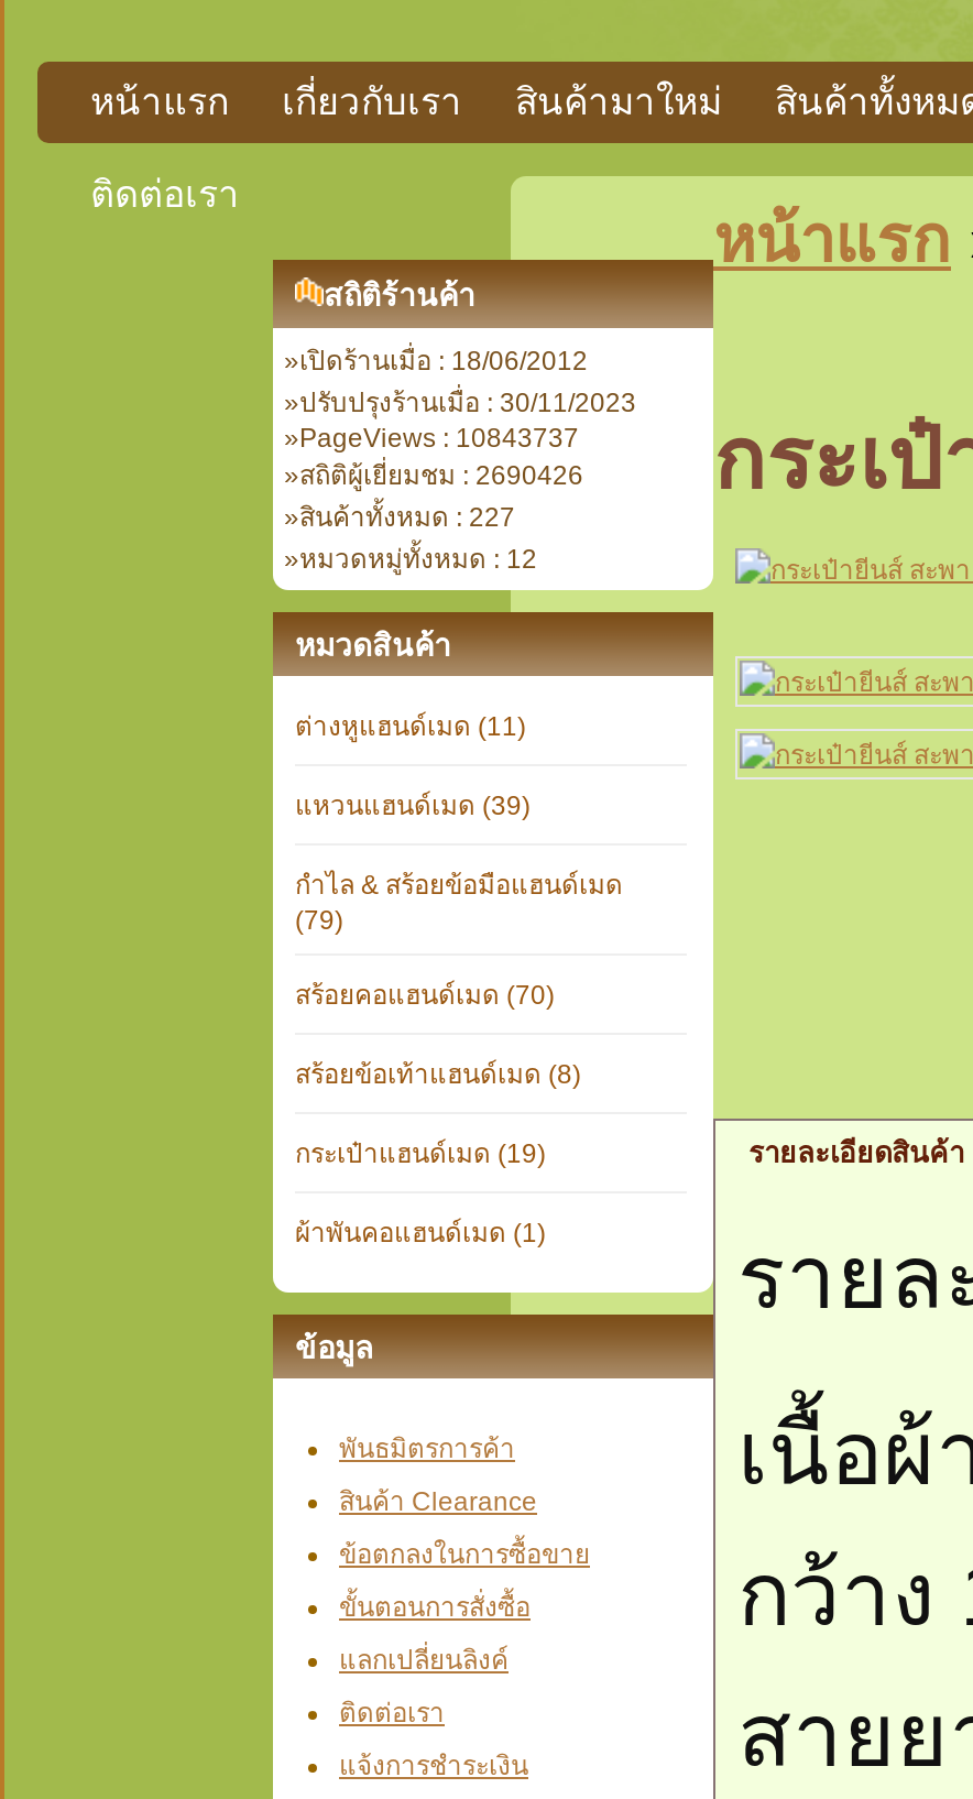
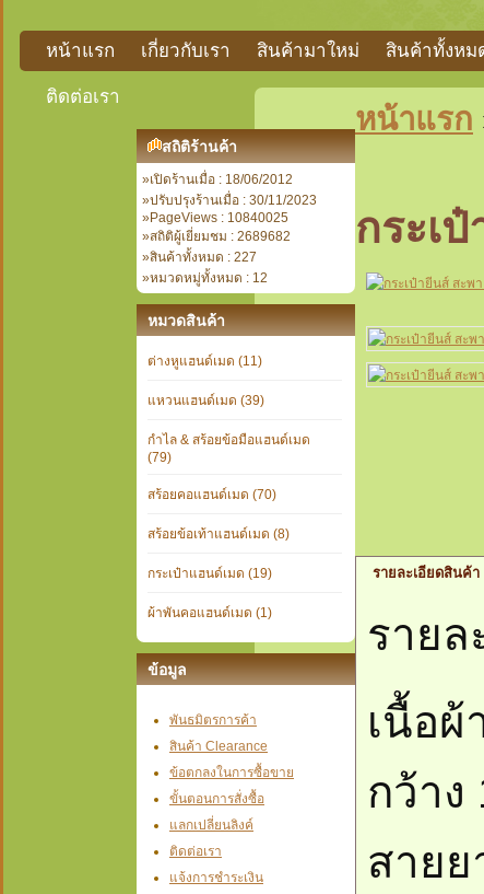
[284,423,579,454] »PageViews : 10843737 -> [142,210,288,225] »PageViews : 10840025
[284,460,583,491] »สถิติผู้เยี่ยมชม : 2690426 -> [142,229,291,244] »สถิติผู้เยี่ยมชม : 2689682

